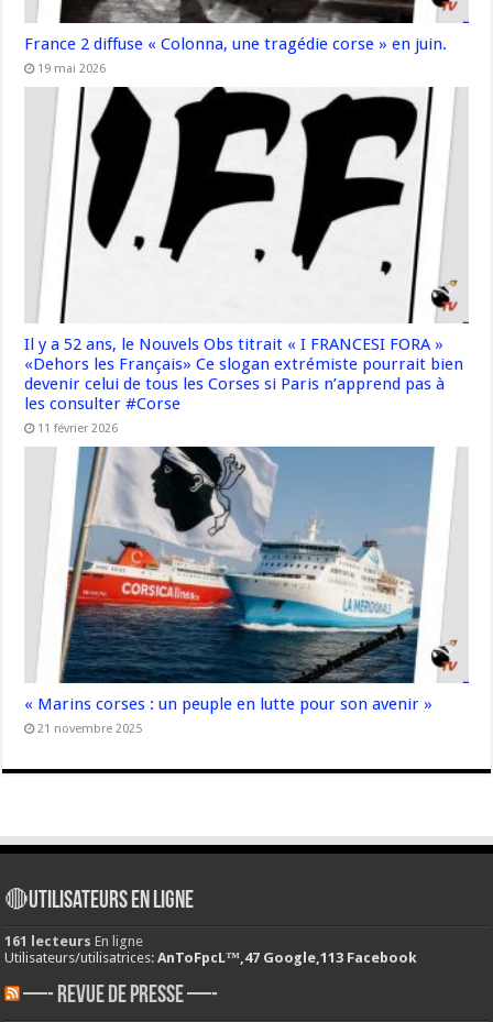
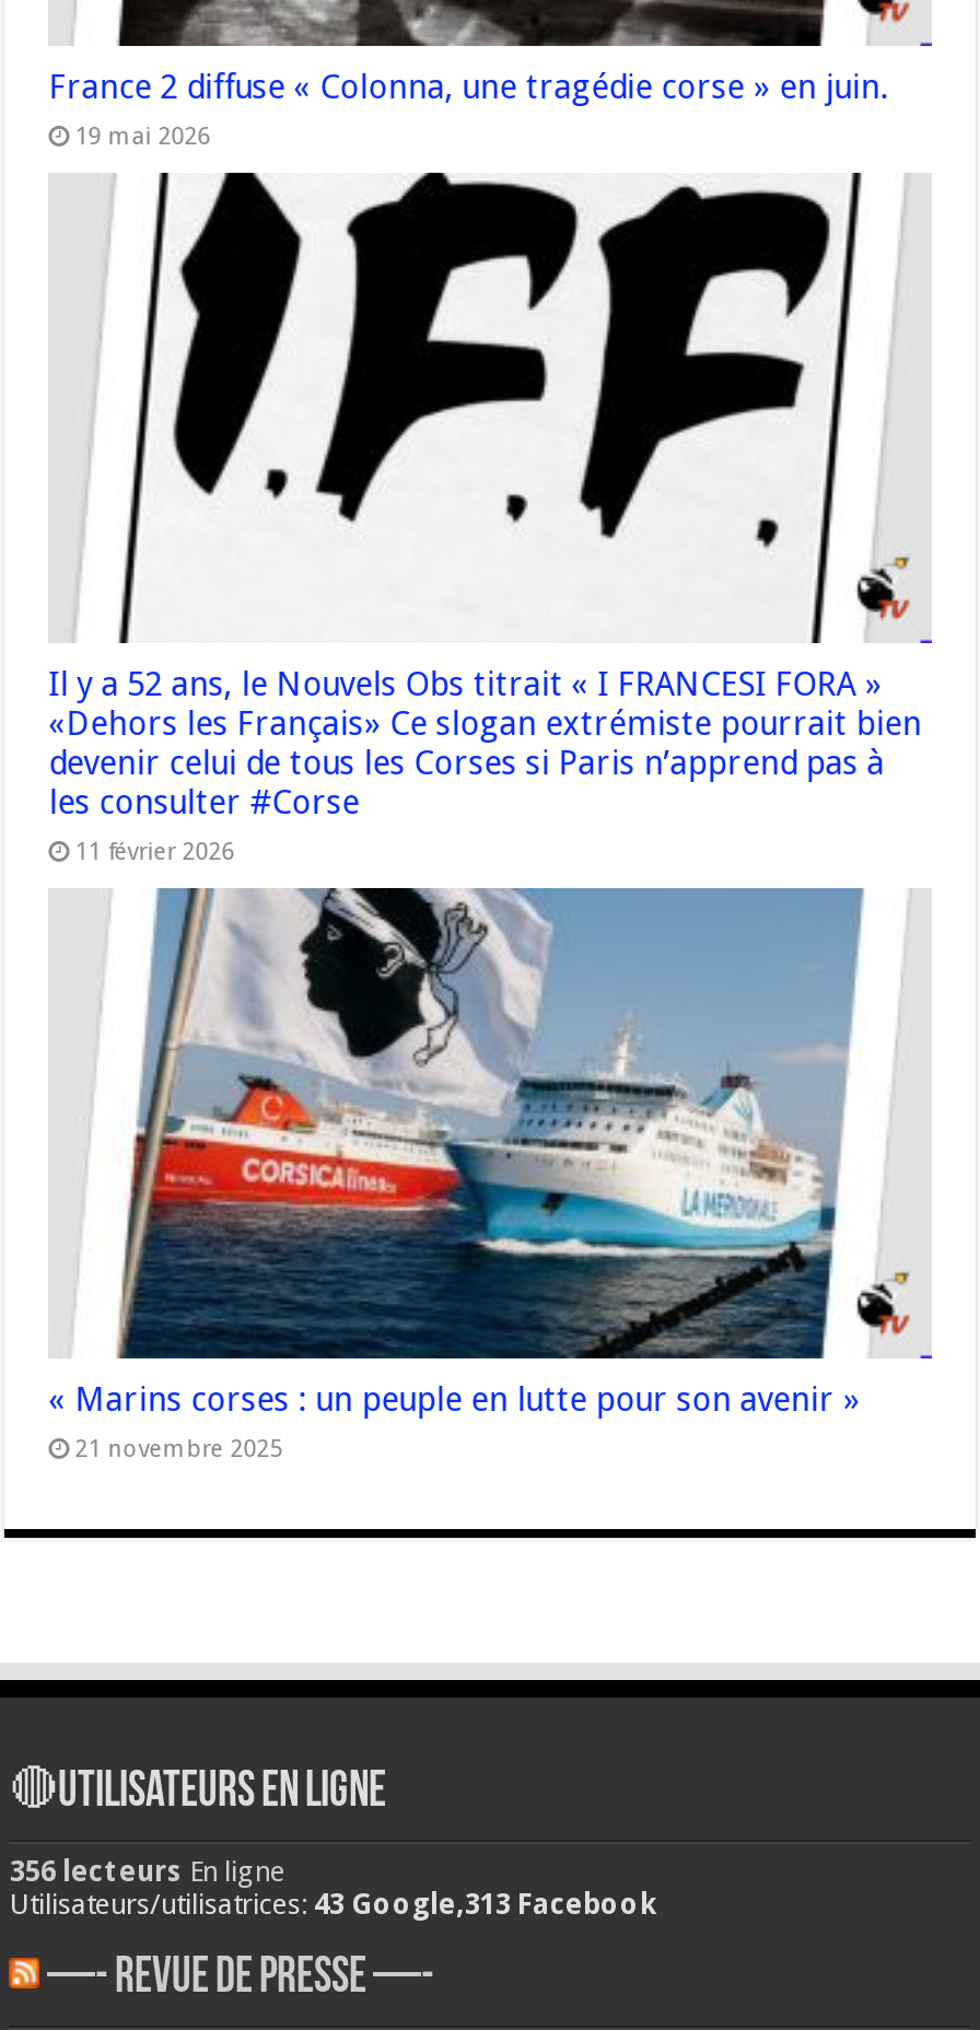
[5,933,144,949] 161 lecteurs En ligne -> [10,1854,285,1887] 356 lecteurs En ligne
[5,949,418,966] Utilisateurs/utilisatrices: AnToFpcL™,47 Google,113 Facebook -> [10,1887,657,1920] Utilisateurs/utilisatrices: 43 Google,313 Facebook

